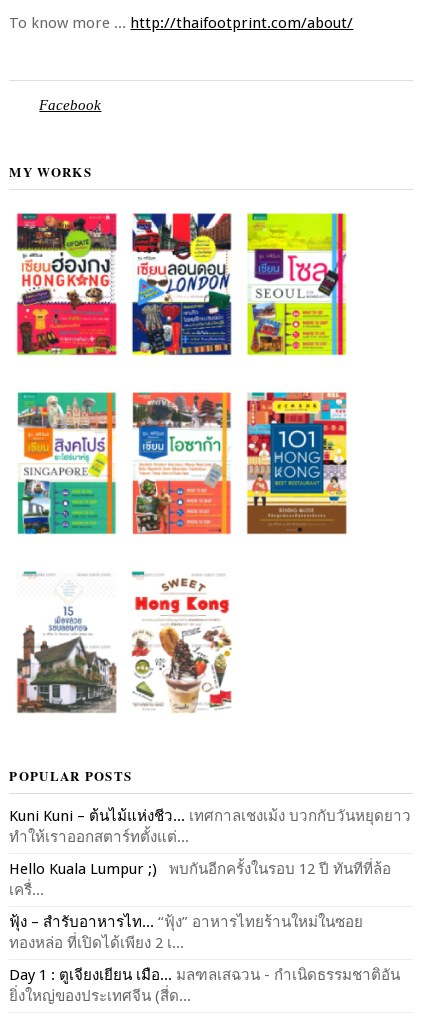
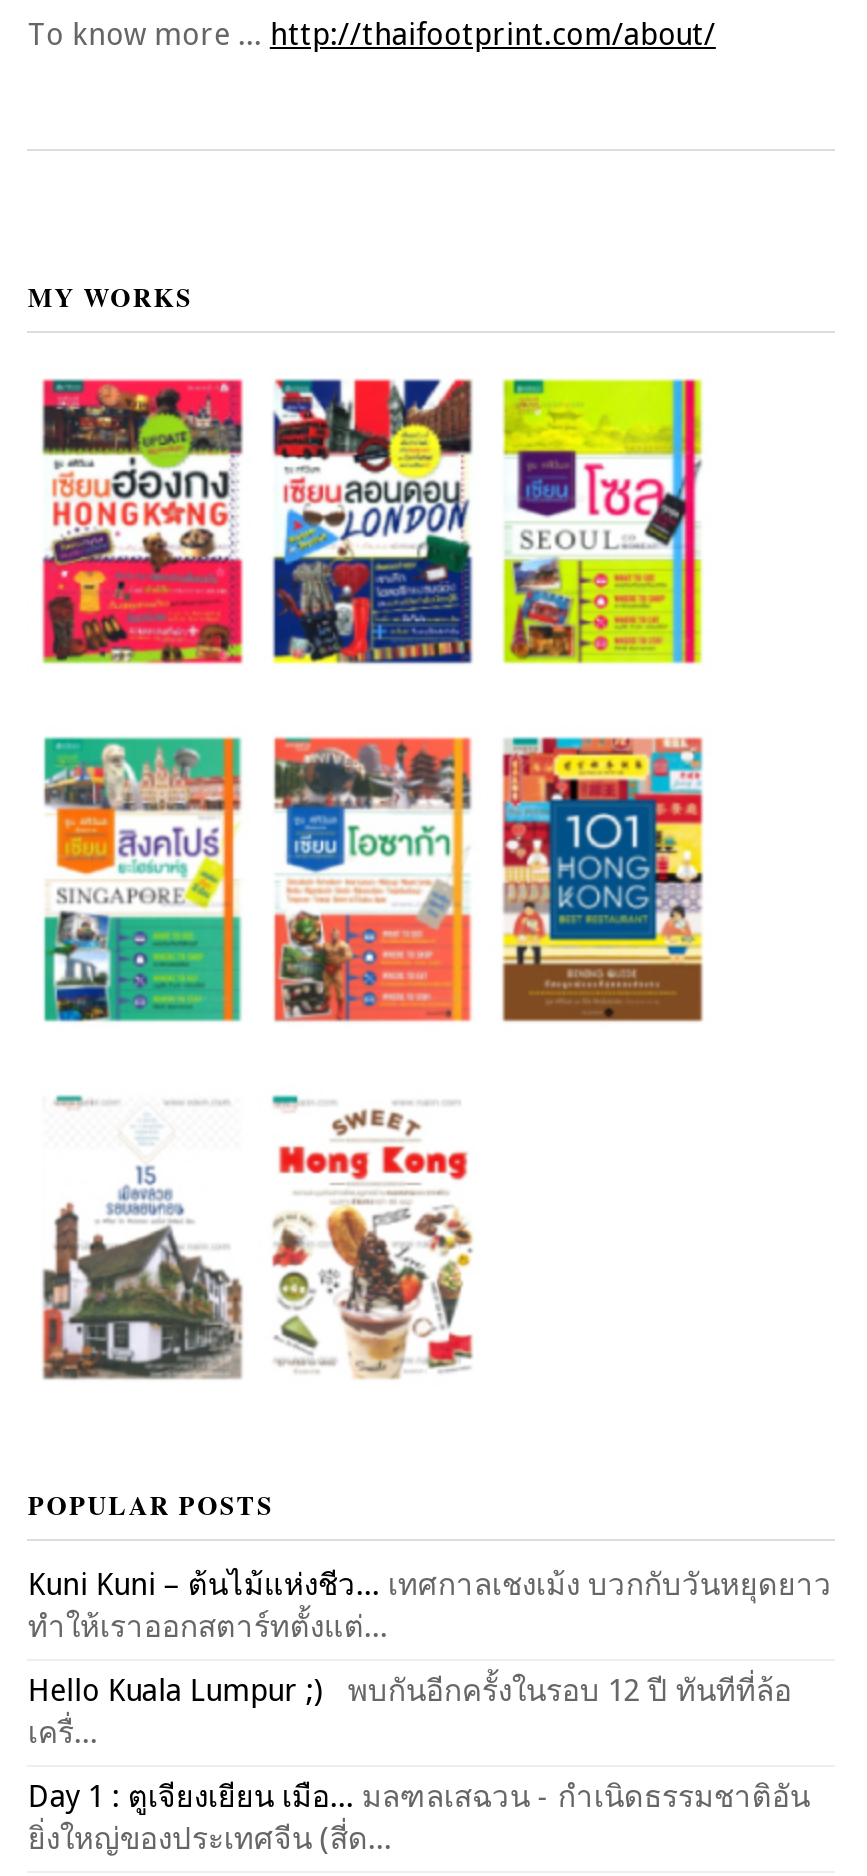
[39,97,101,113] Facebook -> none
[9,913,363,952] ฟุ้ง – สำรับอาหารไท... “ฟุ้ง” อาหารไทยร้านใหม่ในซอย | ทองหล่อ ที่เปิดได้เพียง 2 เ... -> none

